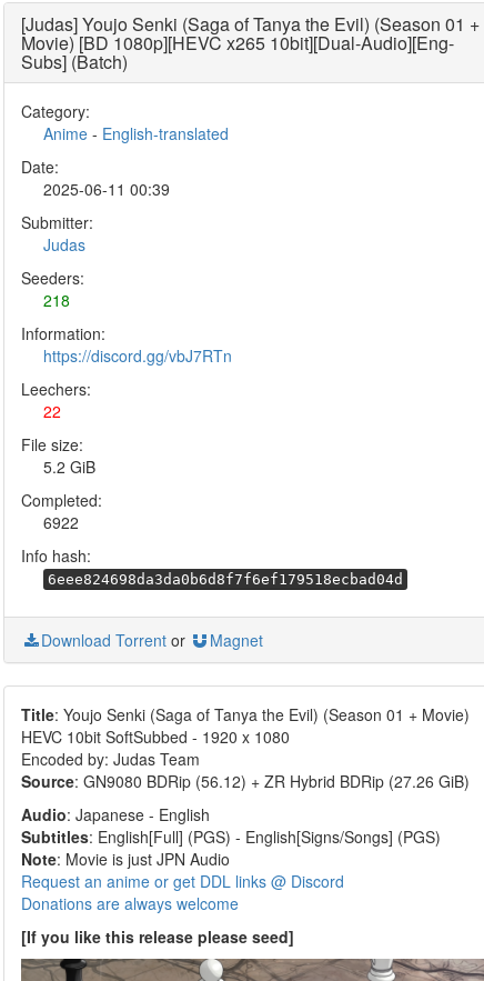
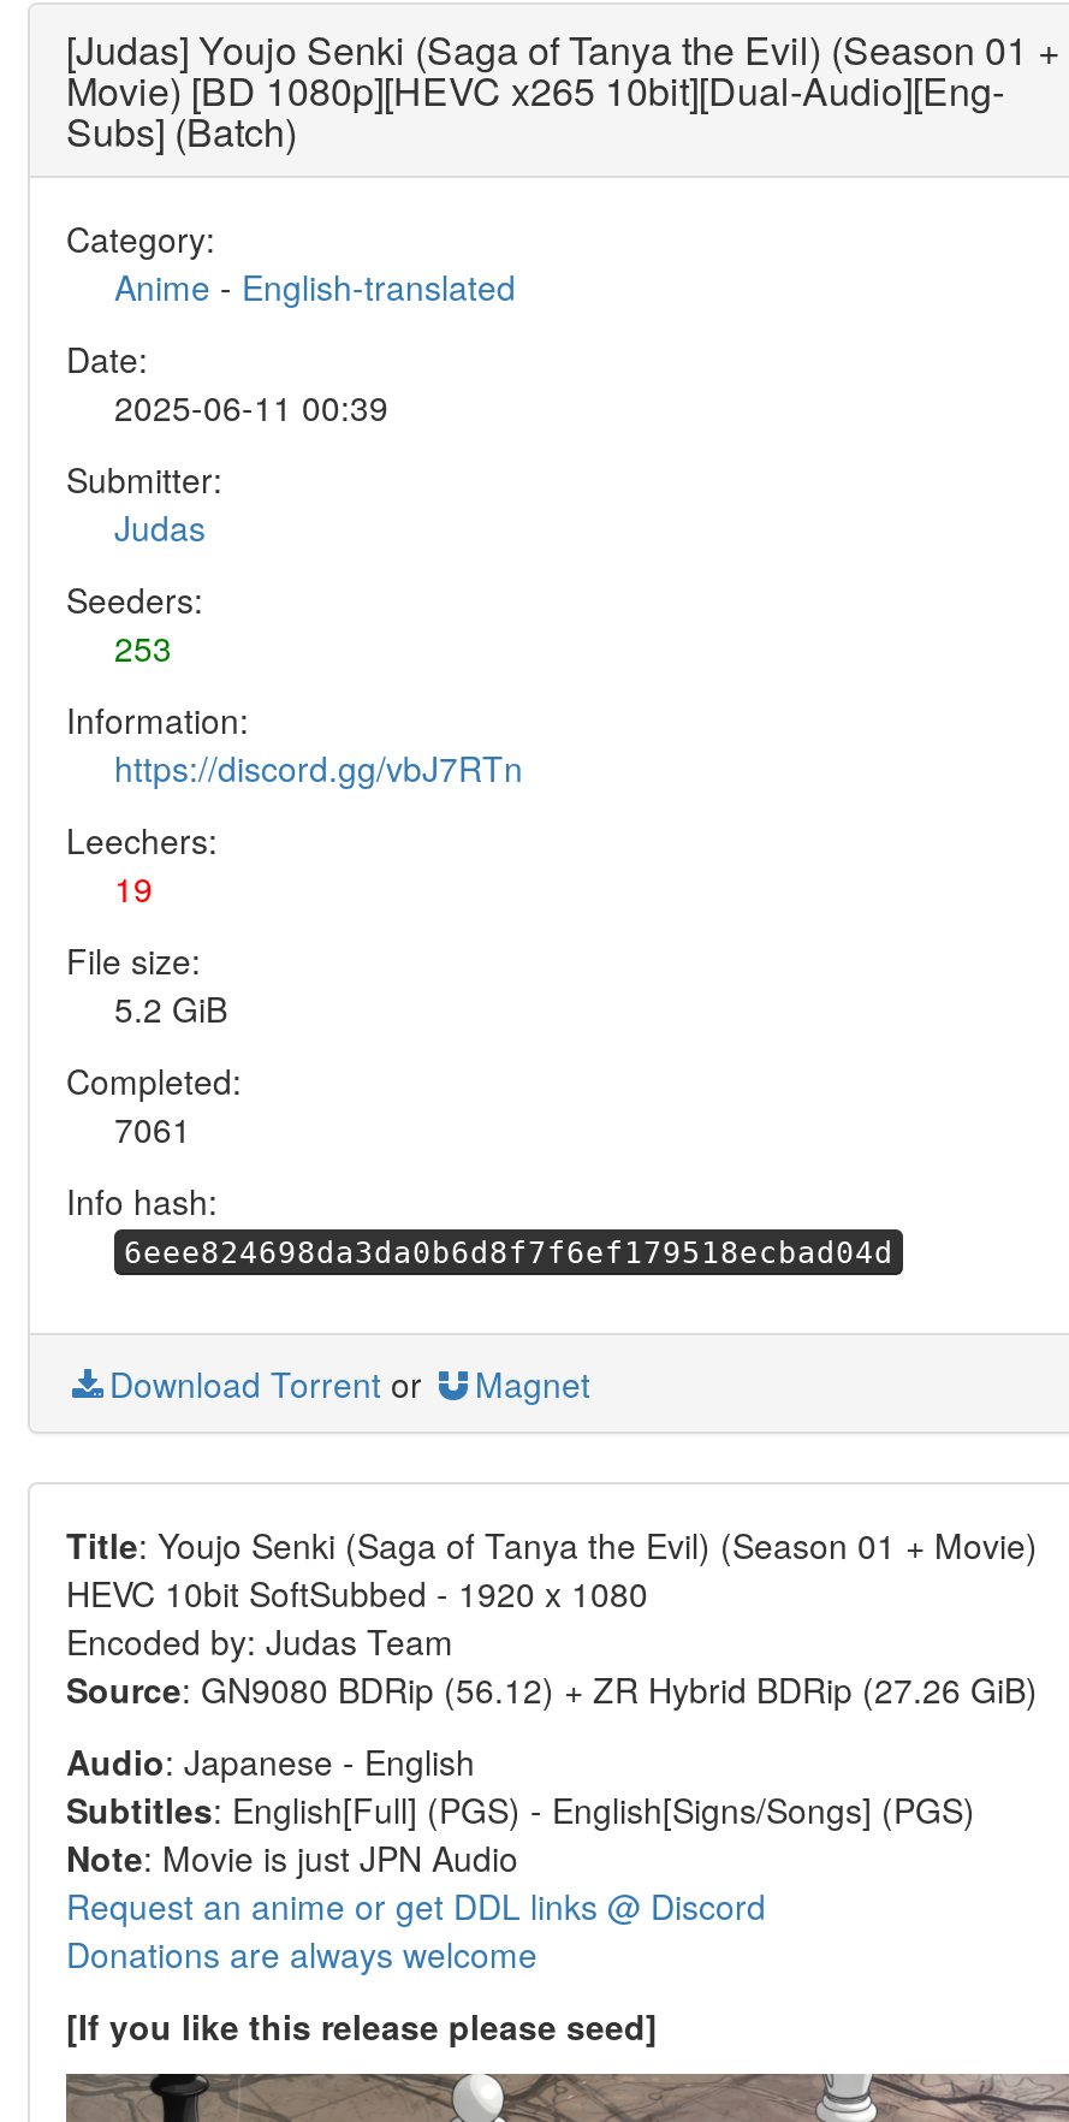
[43,289,70,311] 218 -> [114,623,172,671] 253
[43,400,61,422] 22 -> [114,864,153,912] 19
[43,511,79,533] 6922 -> [114,1104,191,1152] 7061

